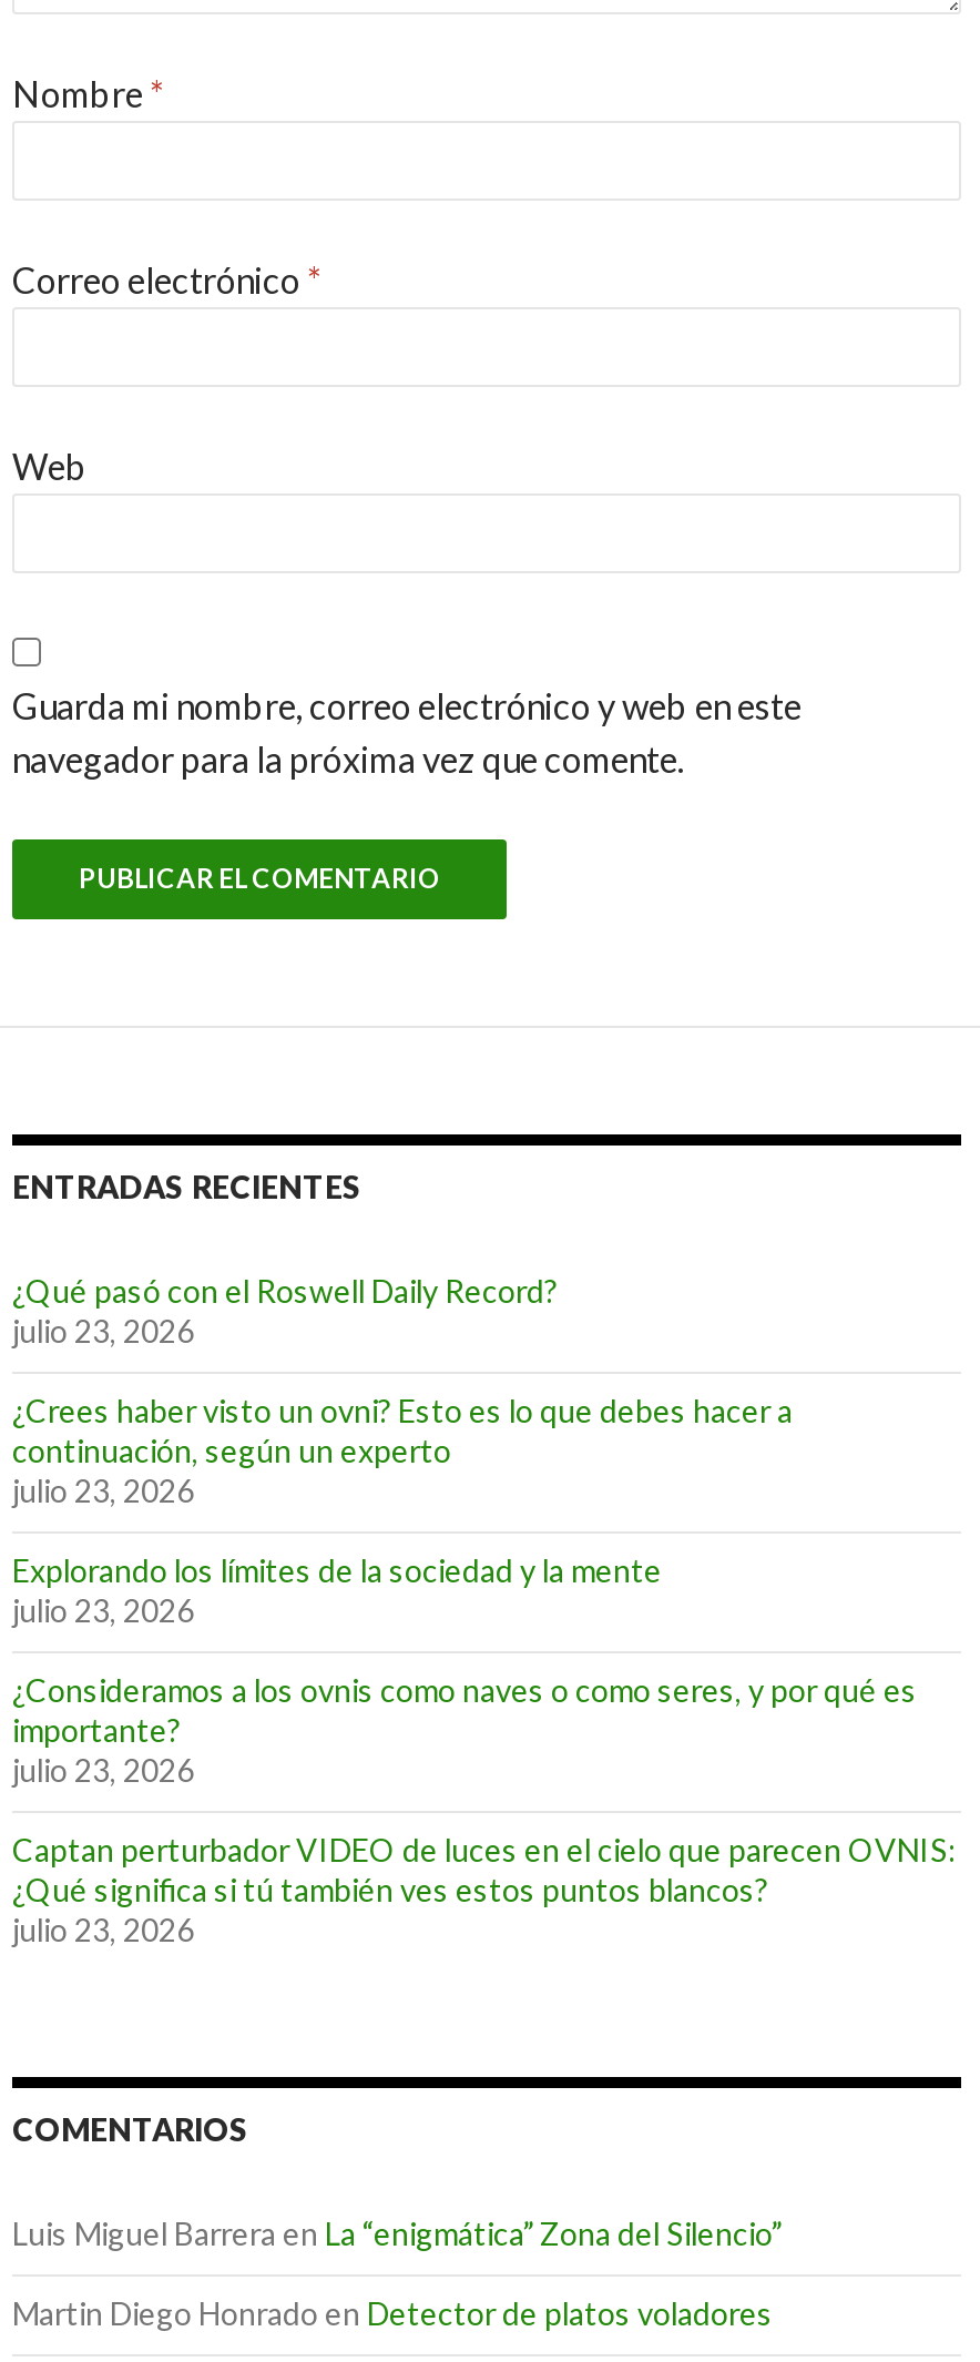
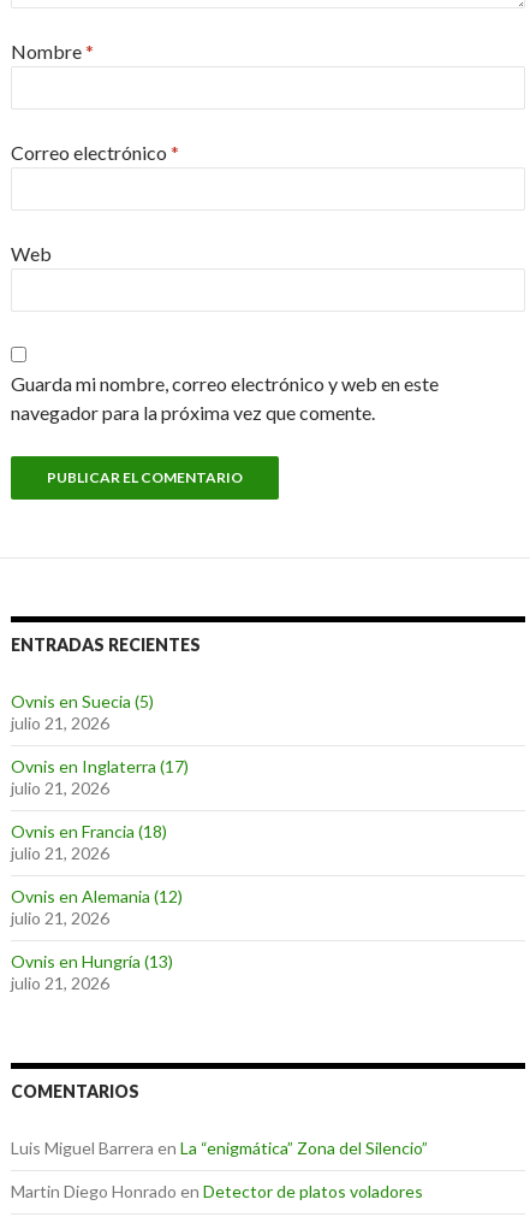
[12,1272,558,1350] ¿Qué pasó con el Roswell Daily Record? | julio 23, 2026 -> [11,691,154,733] Ovnis en Suecia (5) | julio 21, 2026
[12,1392,793,1509] ¿Crees haber visto un ovni? Esto es lo que debes hacer a | continuación, según un experto | julio 23, 2026 -> [11,756,189,798] Ovnis en Inglaterra (17) | julio 21, 2026
[12,1551,662,1629] Explorando los límites de la sociedad y la mente | julio 23, 2026 -> [11,821,167,863] Ovnis en Francia (18) | julio 21, 2026
[12,1671,917,1789] ¿Consideramos a los ovnis como naves o como seres, y por qué es | importante? | julio 23, 2026 -> [11,886,183,928] Ovnis en Alemania (12) | julio 21, 2026
[12,1831,957,1948] Captan perturbador VIDEO de luces en el cielo que parecen OVNIS: | ¿Qué significa si tú también ves estos puntos blancos? | julio 23, 2026 -> [11,951,173,993] Ovnis en Hungría (13) | julio 21, 2026

